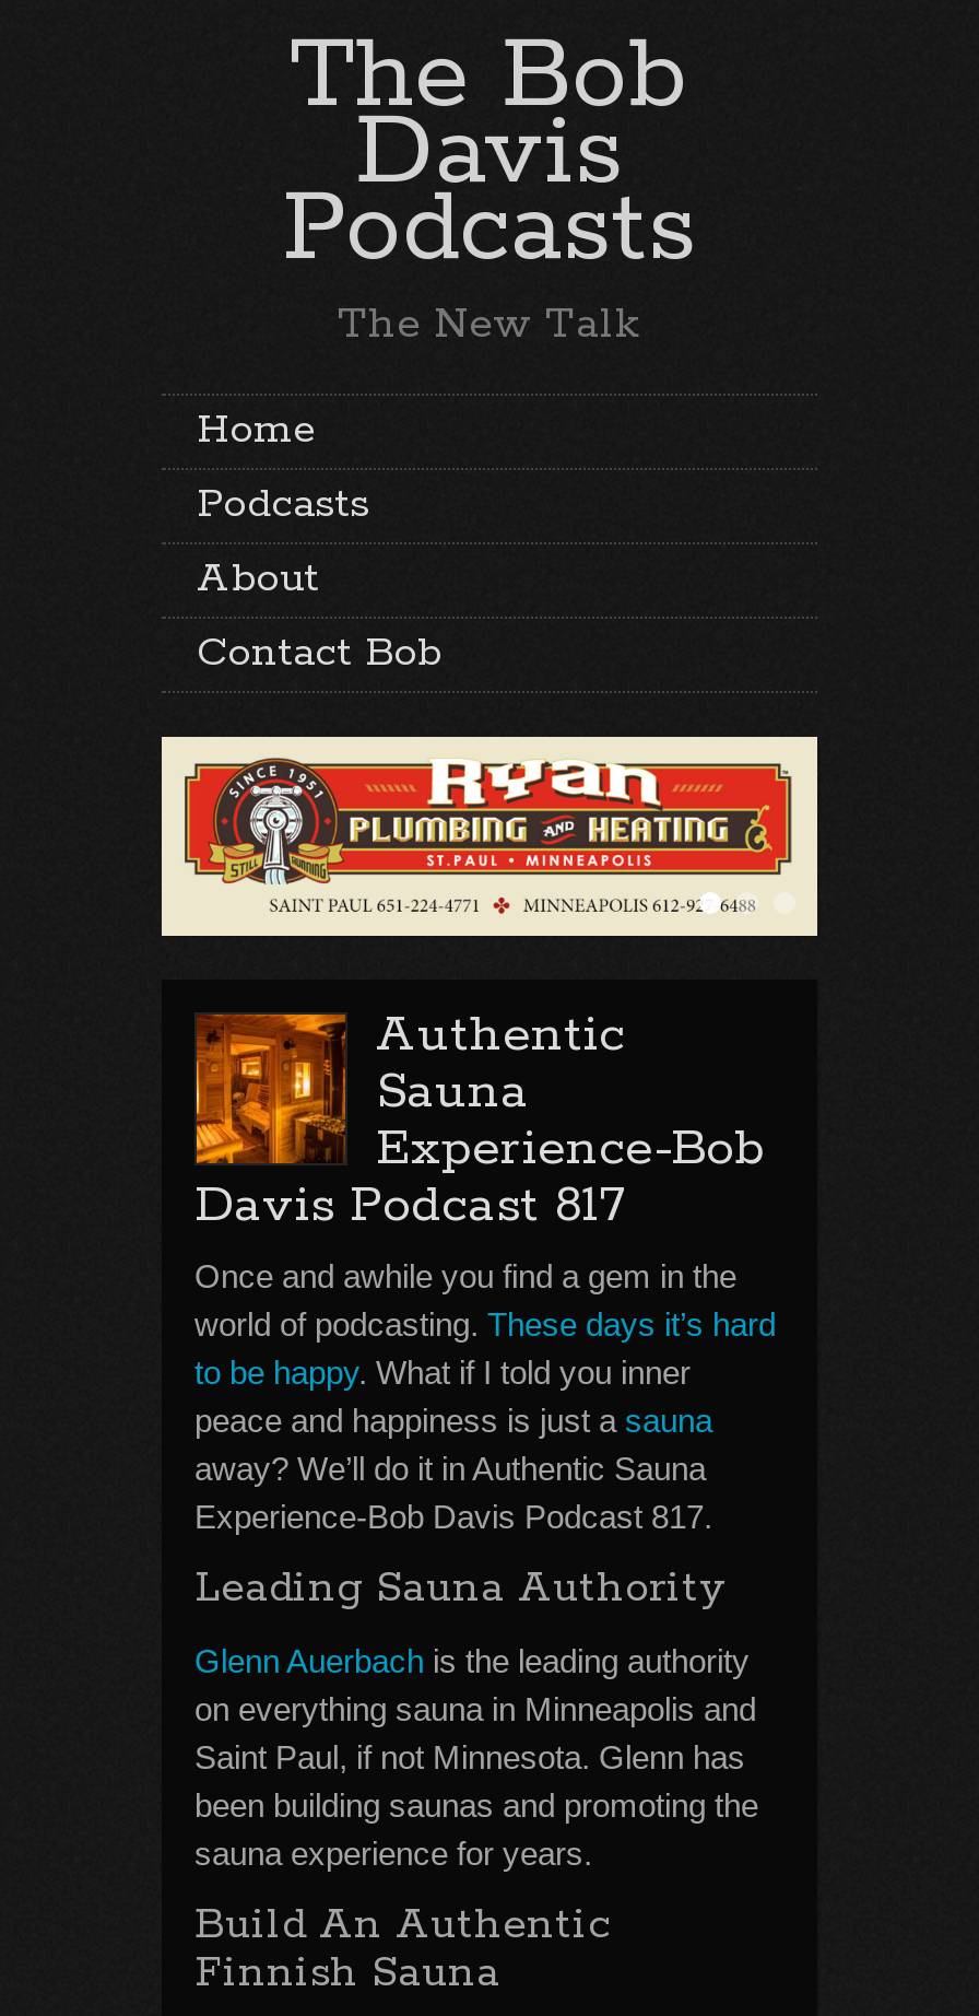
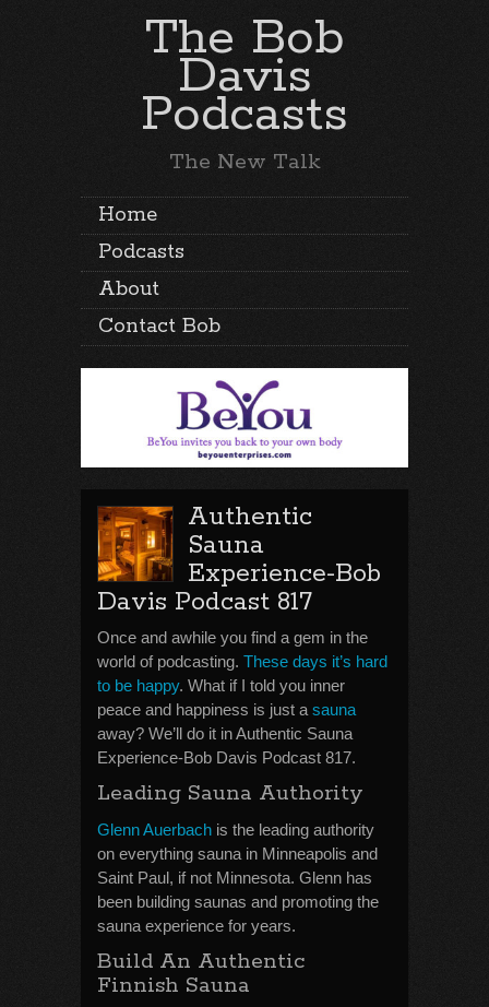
[162,737,817,936] [image] -> [81,368,408,467] [image]

